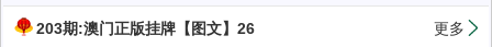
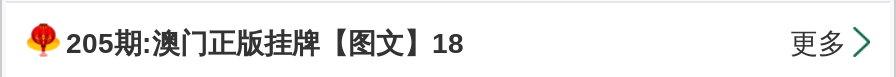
[36,20,255,37] 203期:澳门正版挂牌【图文】26 -> [66,28,464,60] 205期:澳门正版挂牌【图文】18

